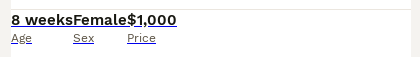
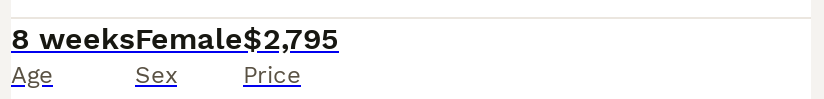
[11,11,177,29] 8 weeks Female $1,000 -> [11,21,339,57] 8 weeks Female $2,795

